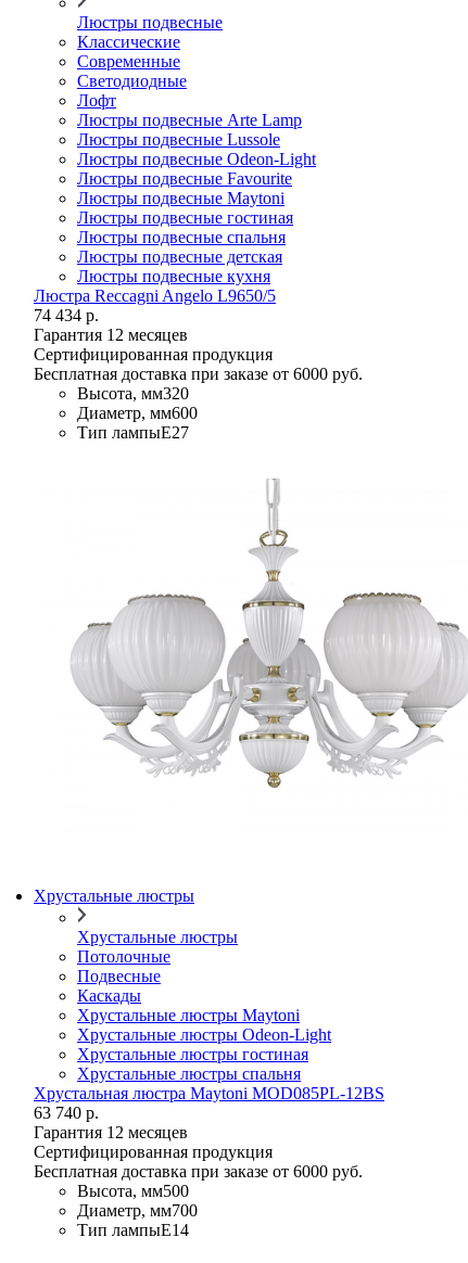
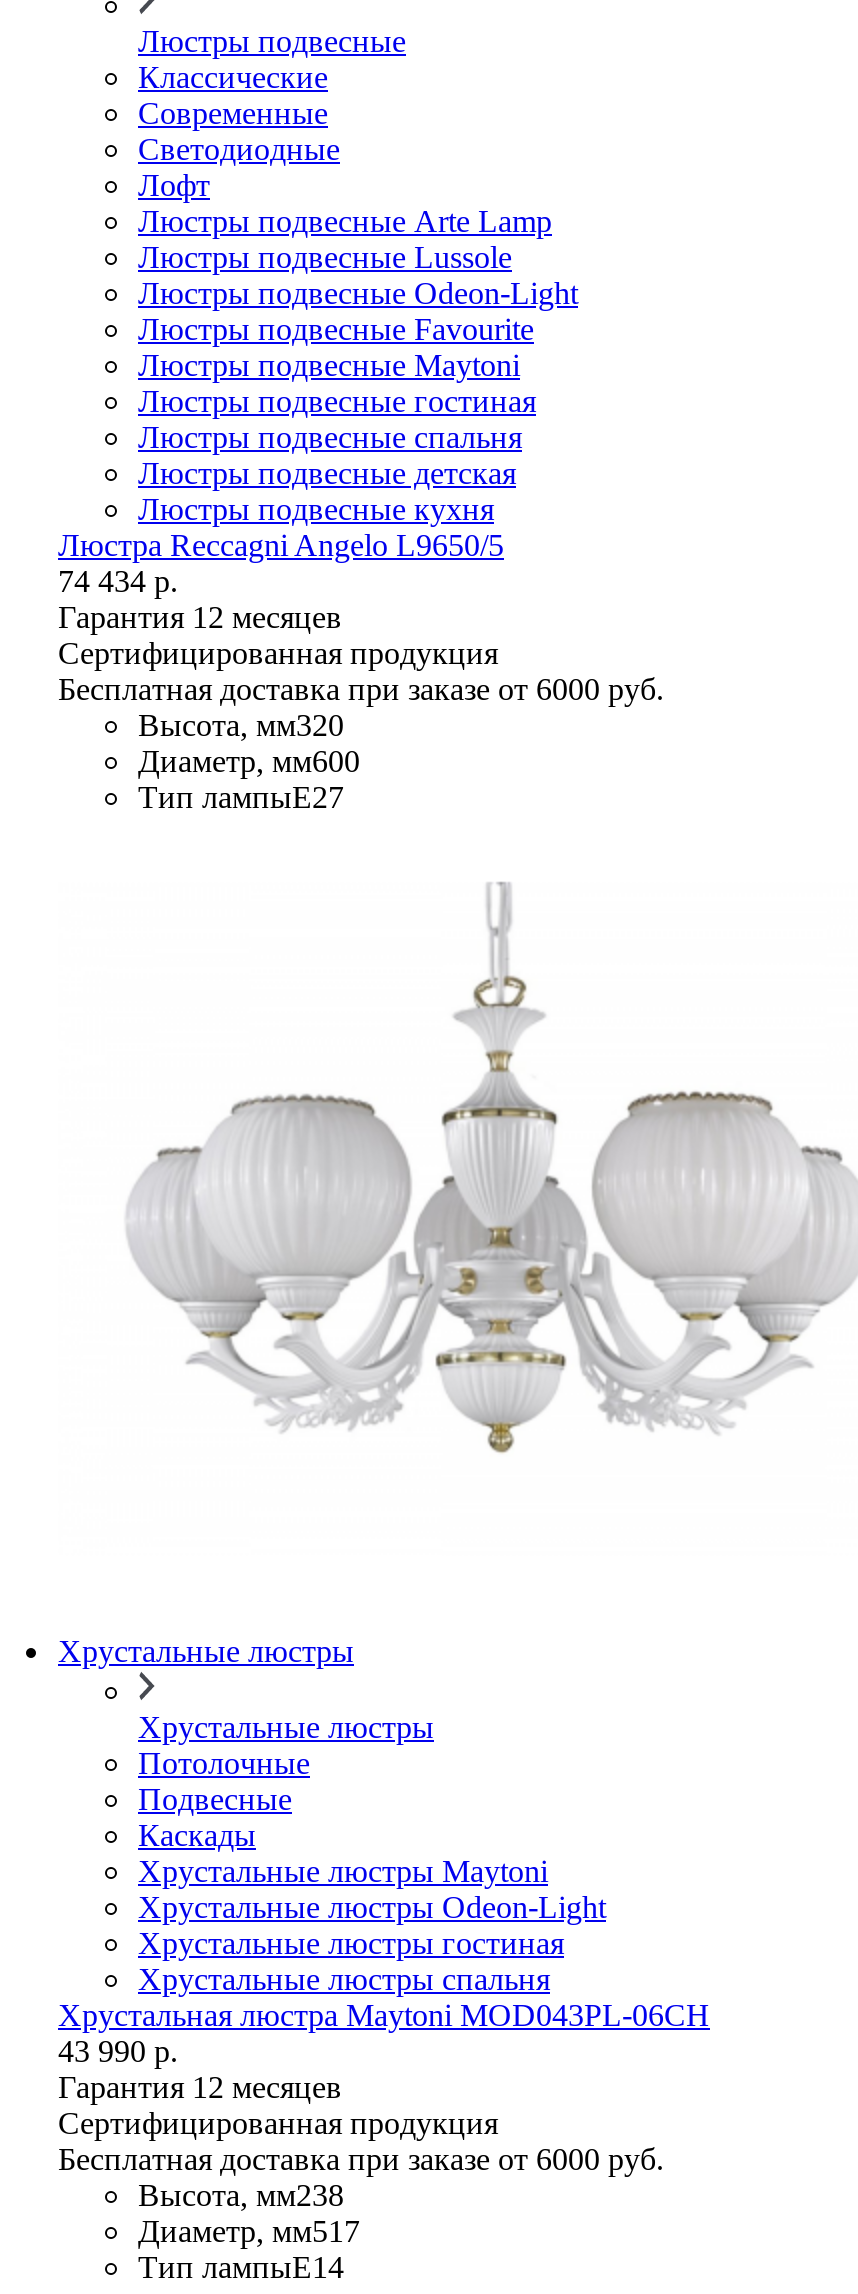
[34,1084,384,1103] Хрустальная люстра Maytoni MOD085PL-12BS -> [58,1999,710,2033] Хрустальная люстра Maytoni MOD043PL-06CH
[34,1104,99,1122] 63 740 р. -> [58,2035,178,2069] 43 990 р.
[77,1182,189,1200] Высота, мм500 -> [138,2179,344,2213] Высота, мм238
[77,1201,198,1220] Диаметр, мм700 -> [138,2215,360,2249] Диаметр, мм517

